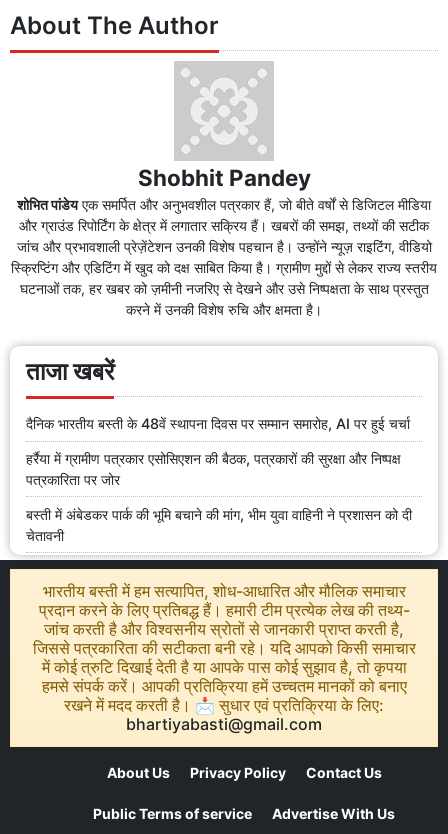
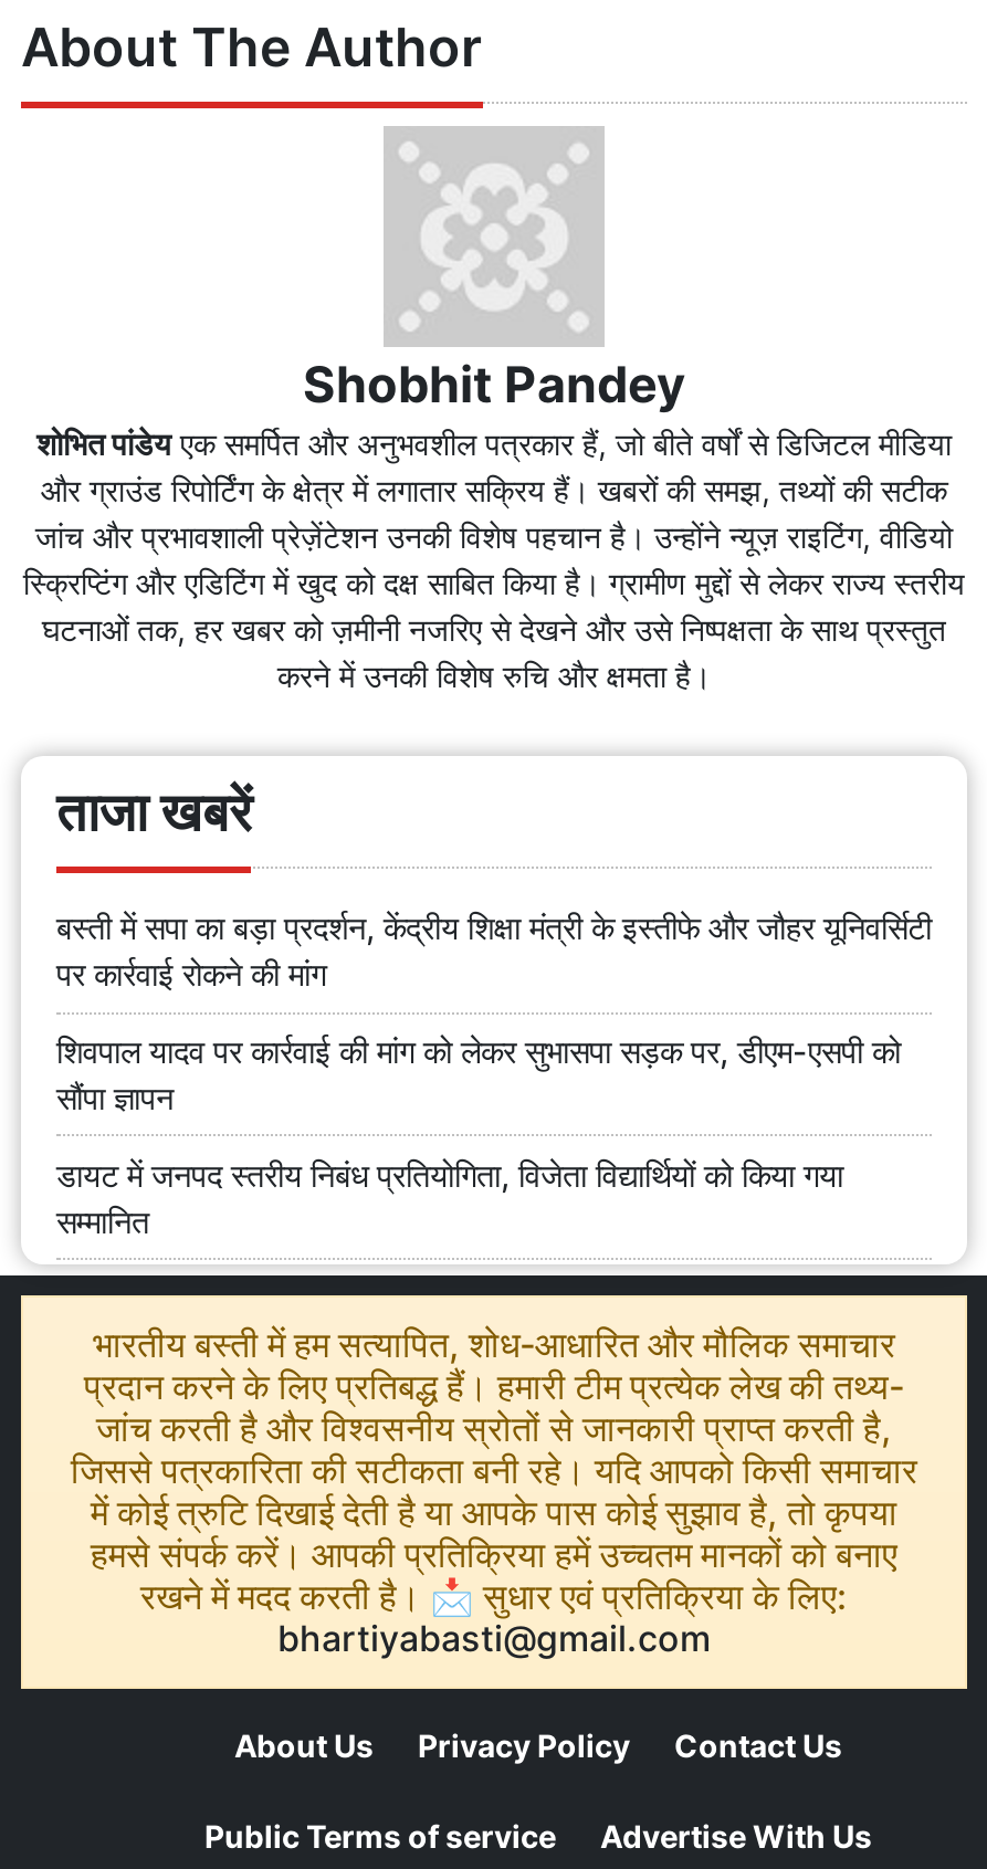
[26,415,410,432] दैनिक भारतीय बस्ती के 48वें स्थापना दिवस पर सम्मान समारोह, AI पर हुई चर्चा -> [56,909,932,993] बस्ती में सपा का बड़ा प्रदर्शन, केंद्रीय शिक्षा मंत्री के इस्तीफे और जौहर यूनिवर्सिटी | पर कार्रवाई रोकने की मांग
[26,450,401,488] हर्रैया में ग्रामीण पत्रकार एसोसिएशन की बैठक, पत्रकारों की सुरक्षा और निष्पक्ष | पत्रकारिता पर जोर -> [56,1032,901,1116] शिवपाल यादव पर कार्रवाई की मांग को लेकर सुभासपा सड़क पर, डीएम-एसपी को | सौंपा ज्ञापन
[26,506,412,544] बस्ती में अंबेडकर पार्क की भूमि बचाने की मांग, भीम युवा वाहिनी ने प्रशासन को दी | चेतावनी -> [56,1155,843,1239] डायट में जनपद स्तरीय निबंध प्रतियोगिता, विजेता विद्यार्थियों को किया गया | सम्मानित

